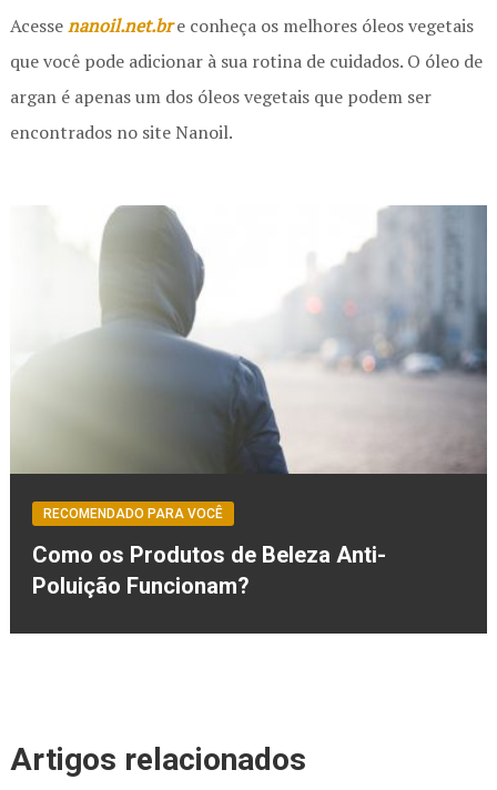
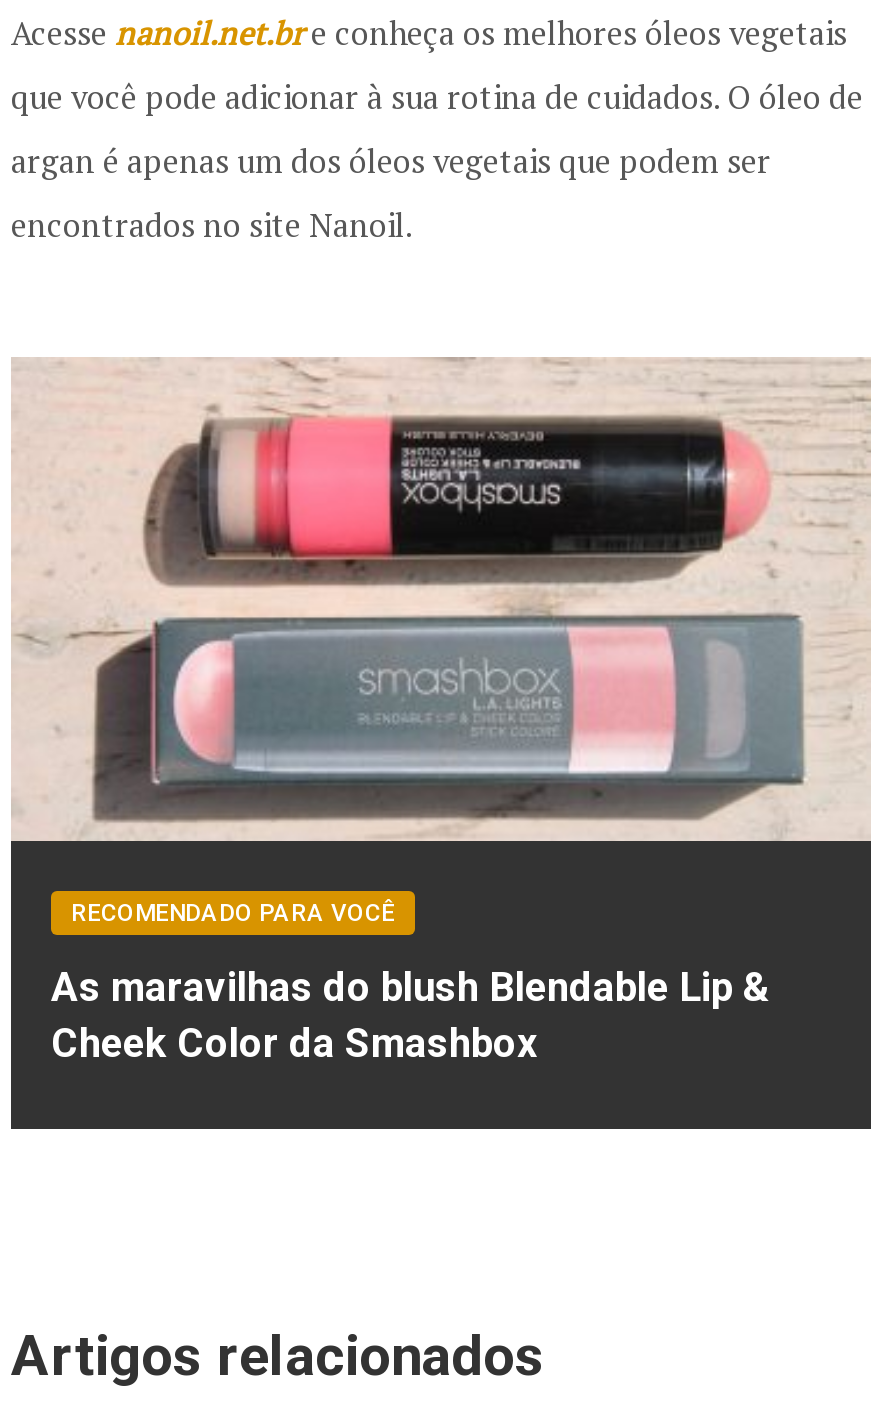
[11,205,488,474] [image] -> [11,356,871,844] [image]
[32,541,386,599] Como os Produtos de Beleza Anti- | Poluição Funcionam? -> [51,963,771,1067] As maravilhas do blush Blendable Lip & | Cheek Color da Smashbox

